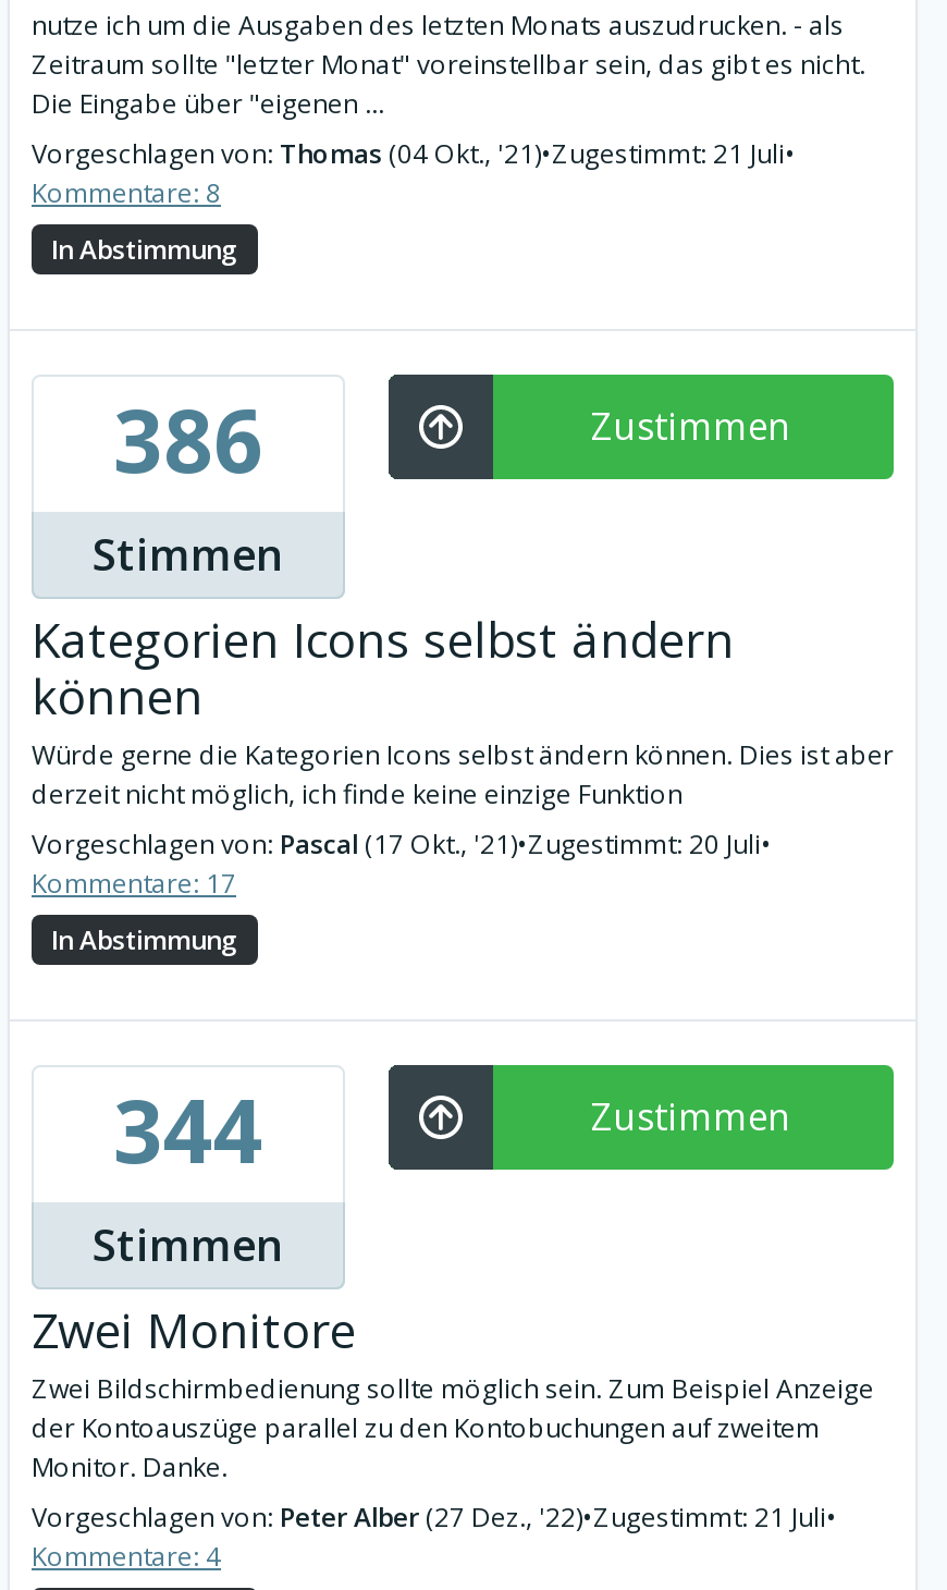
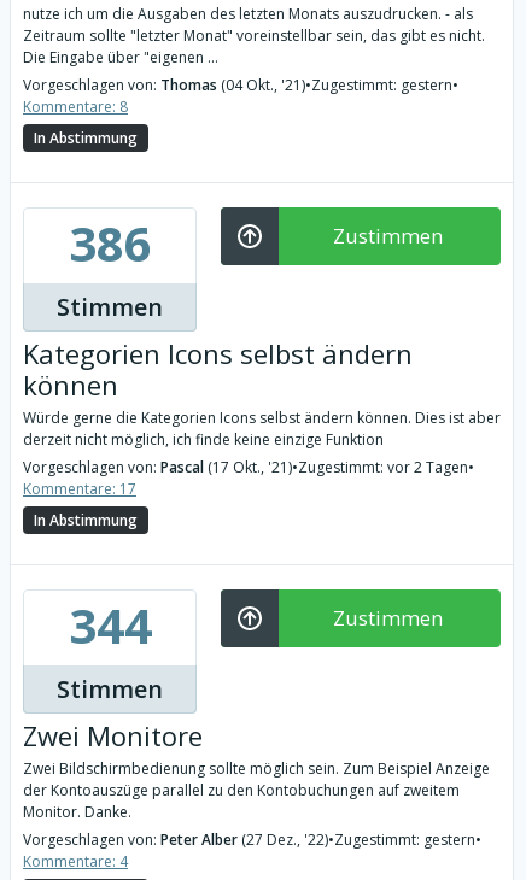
[32,135,796,172] Vorgeschlagen von: Thomas (04 Okt., '21) •Zugestimmt: 21 Juli• -> [23,75,458,95] Vorgeschlagen von: Thomas (04 Okt., '21) •Zugestimmt: gestern•
[32,825,772,863] Vorgeschlagen von: Pascal (17 Okt., '21) •Zugestimmt: 20 Juli• -> [23,457,474,477] Vorgeschlagen von: Pascal (17 Okt., '21) •Zugestimmt: vor 2 Tagen•
[32,1499,837,1536] Vorgeschlagen von: Peter Alber (27 Dez., '22)•Zugestimmt: 21 Juli• -> [23,829,481,850] Vorgeschlagen von: Peter Alber (27 Dez., '22)•Zugestimmt: gestern•

